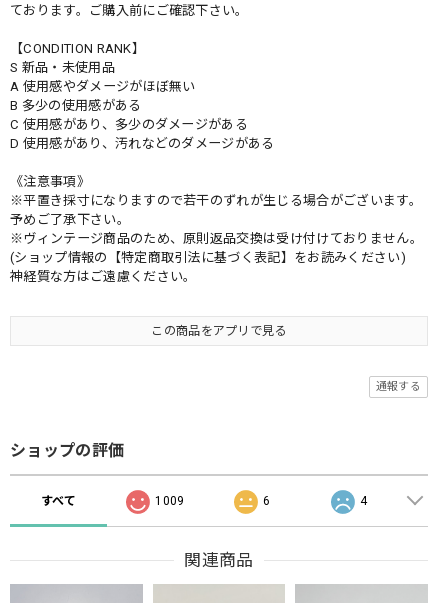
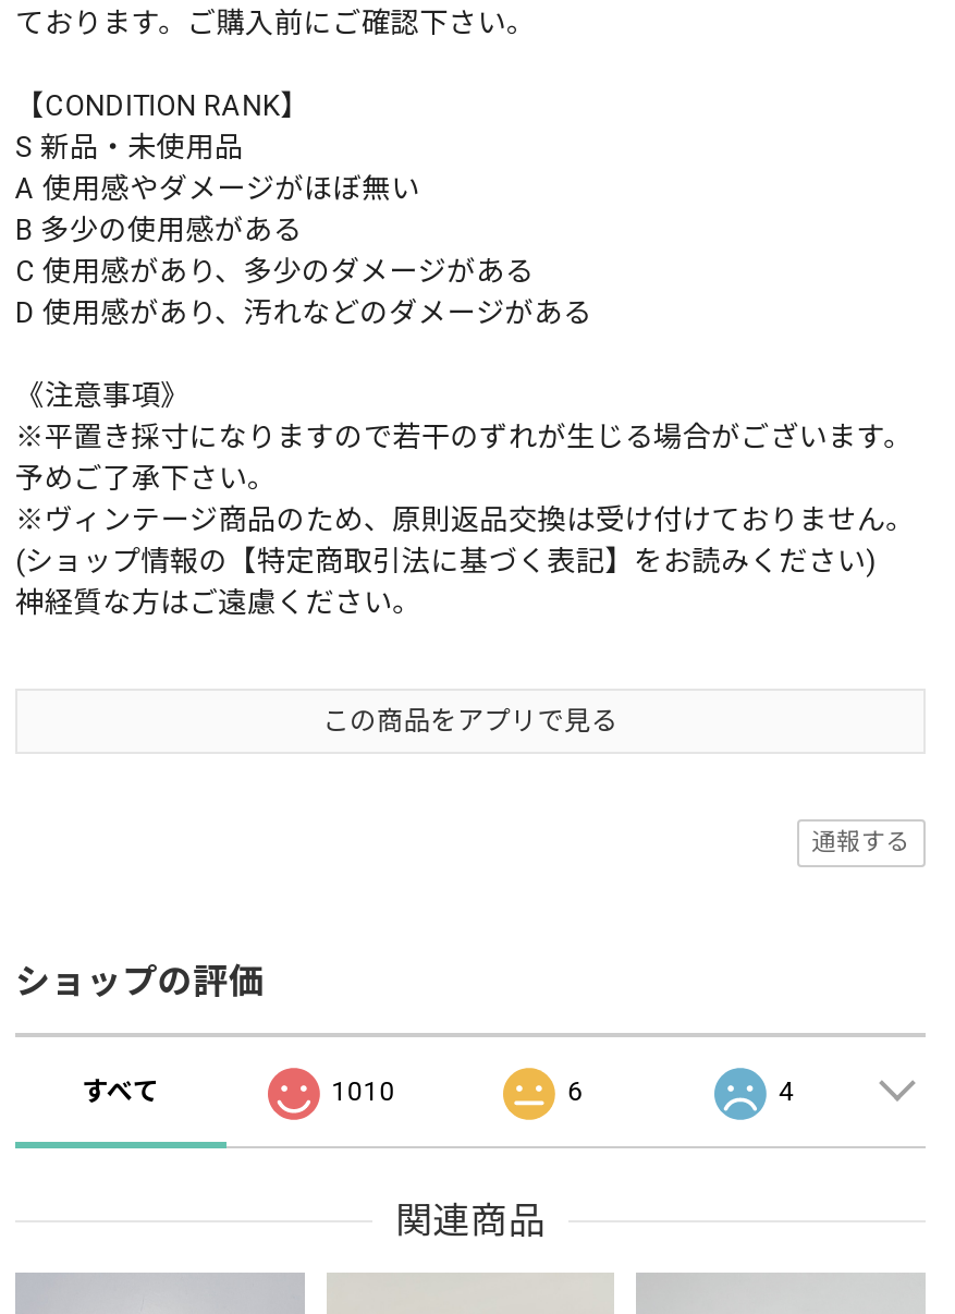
[155,494,185,508] 1009 -> [332,1077,396,1108] 1010

